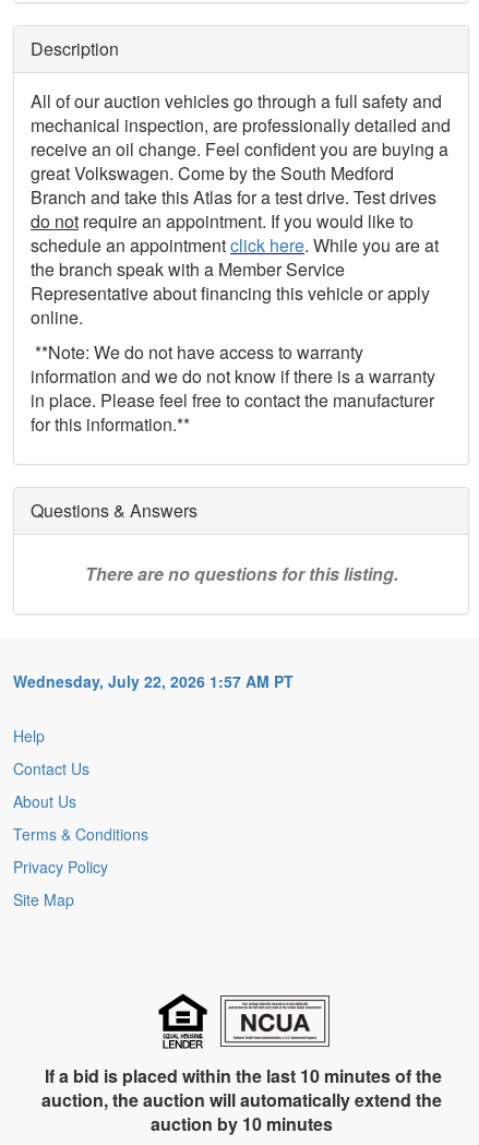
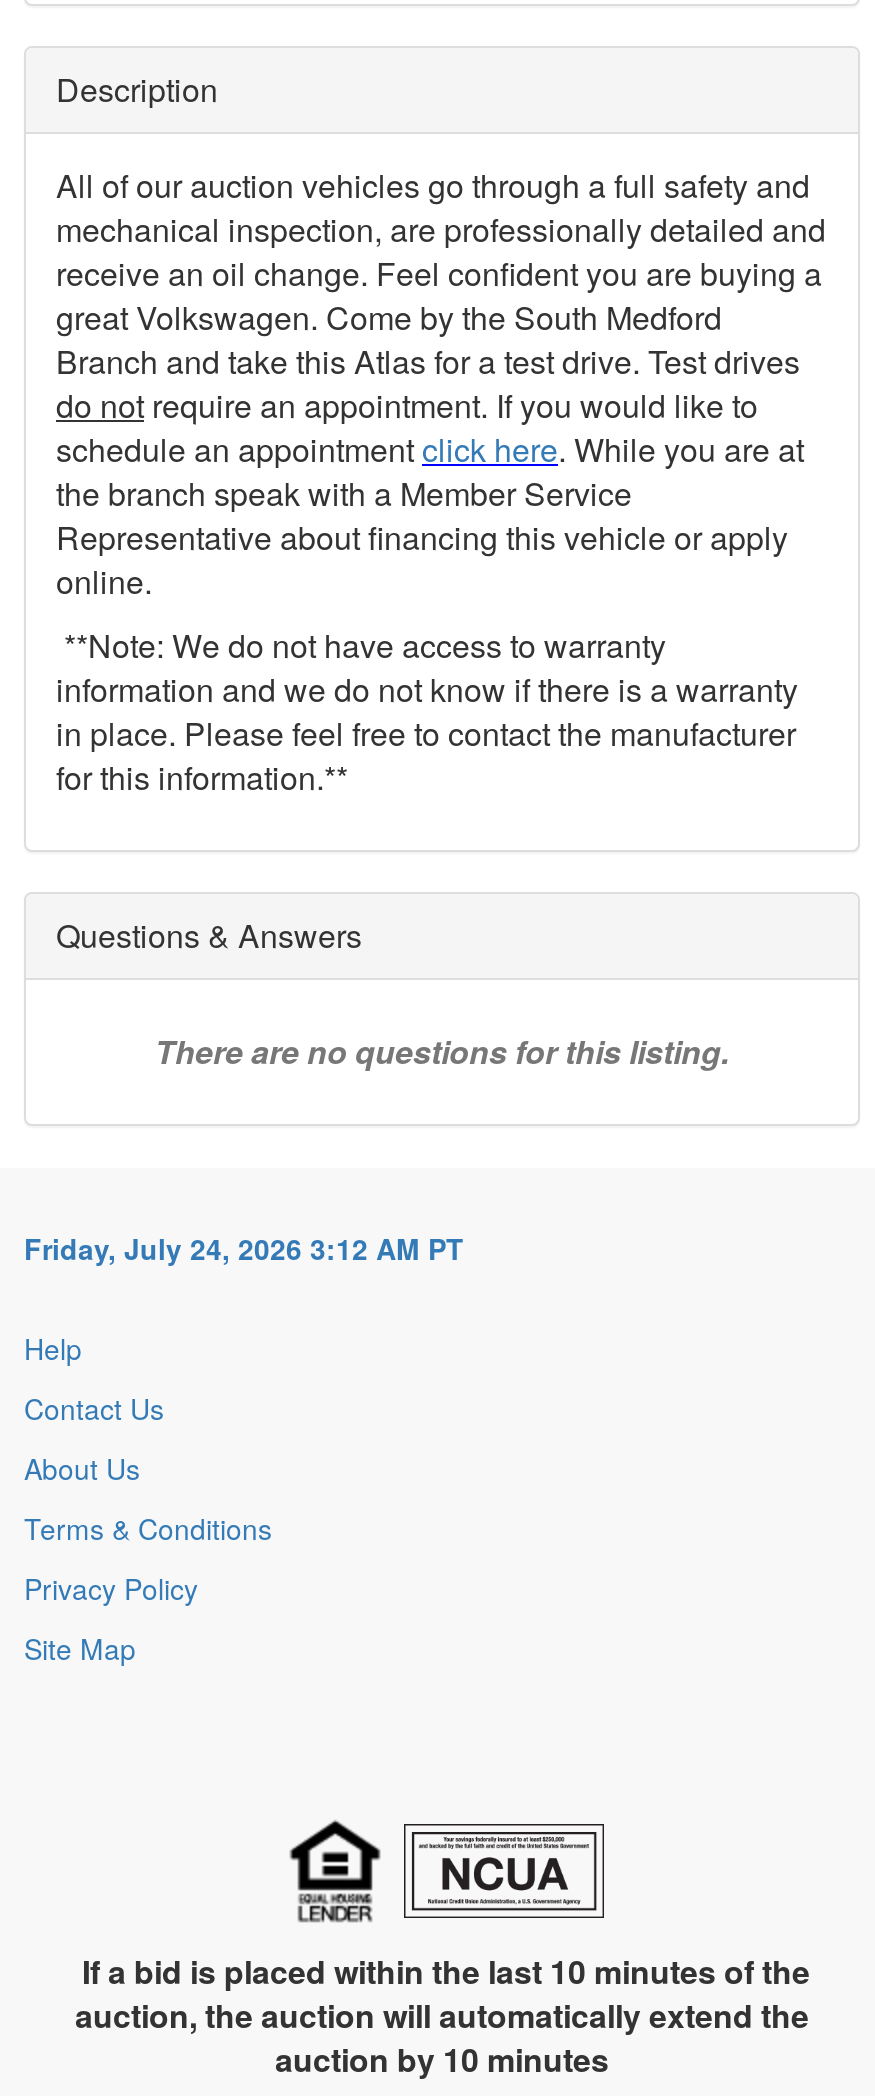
[13,670,294,692] Wednesday, July 22, 2026 1:57 AM PT -> [24,1228,464,1268] Friday, July 24, 2026 3:12 AM PT

